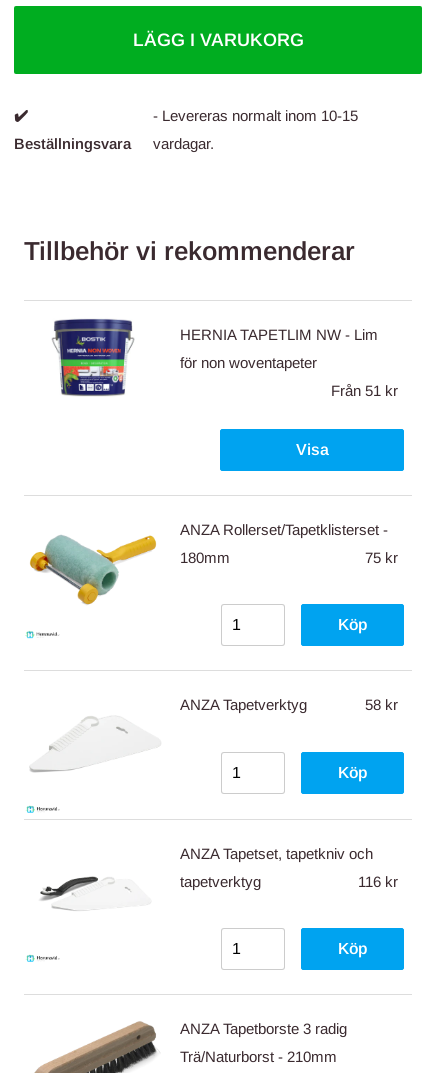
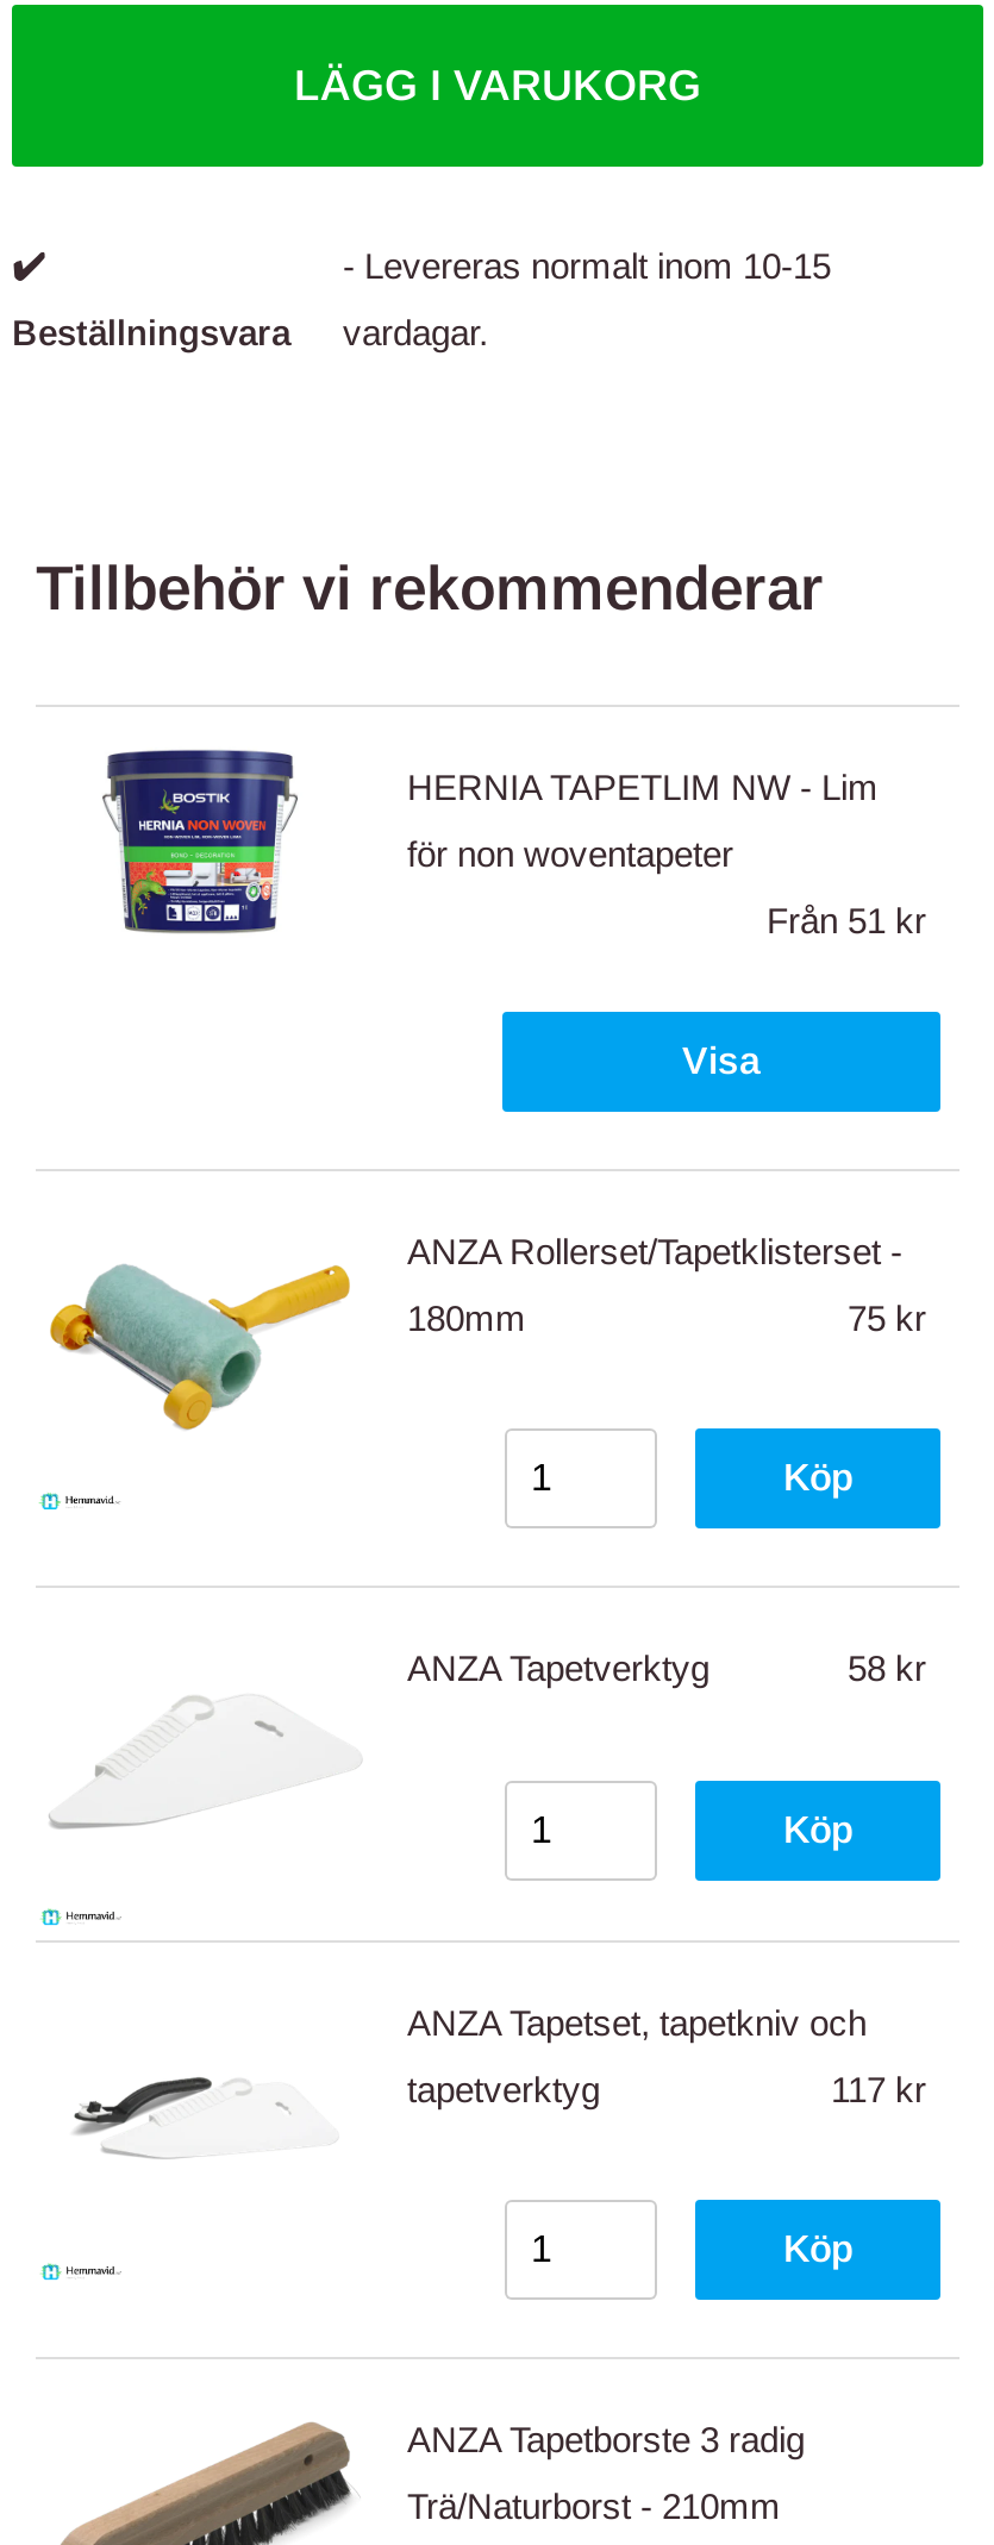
[358,873,398,890] 116 kr -> [831,2069,926,2109] 117 kr

